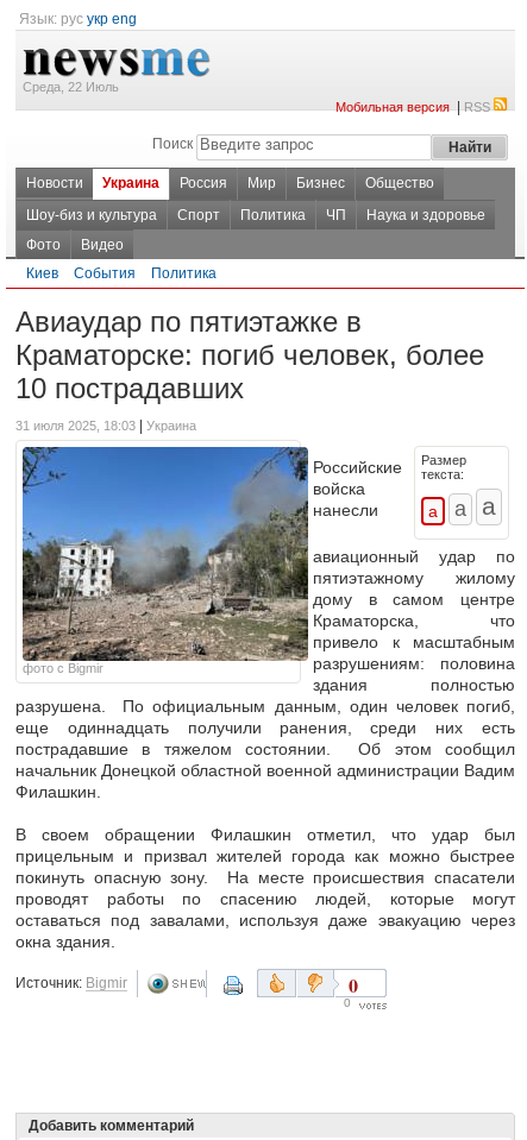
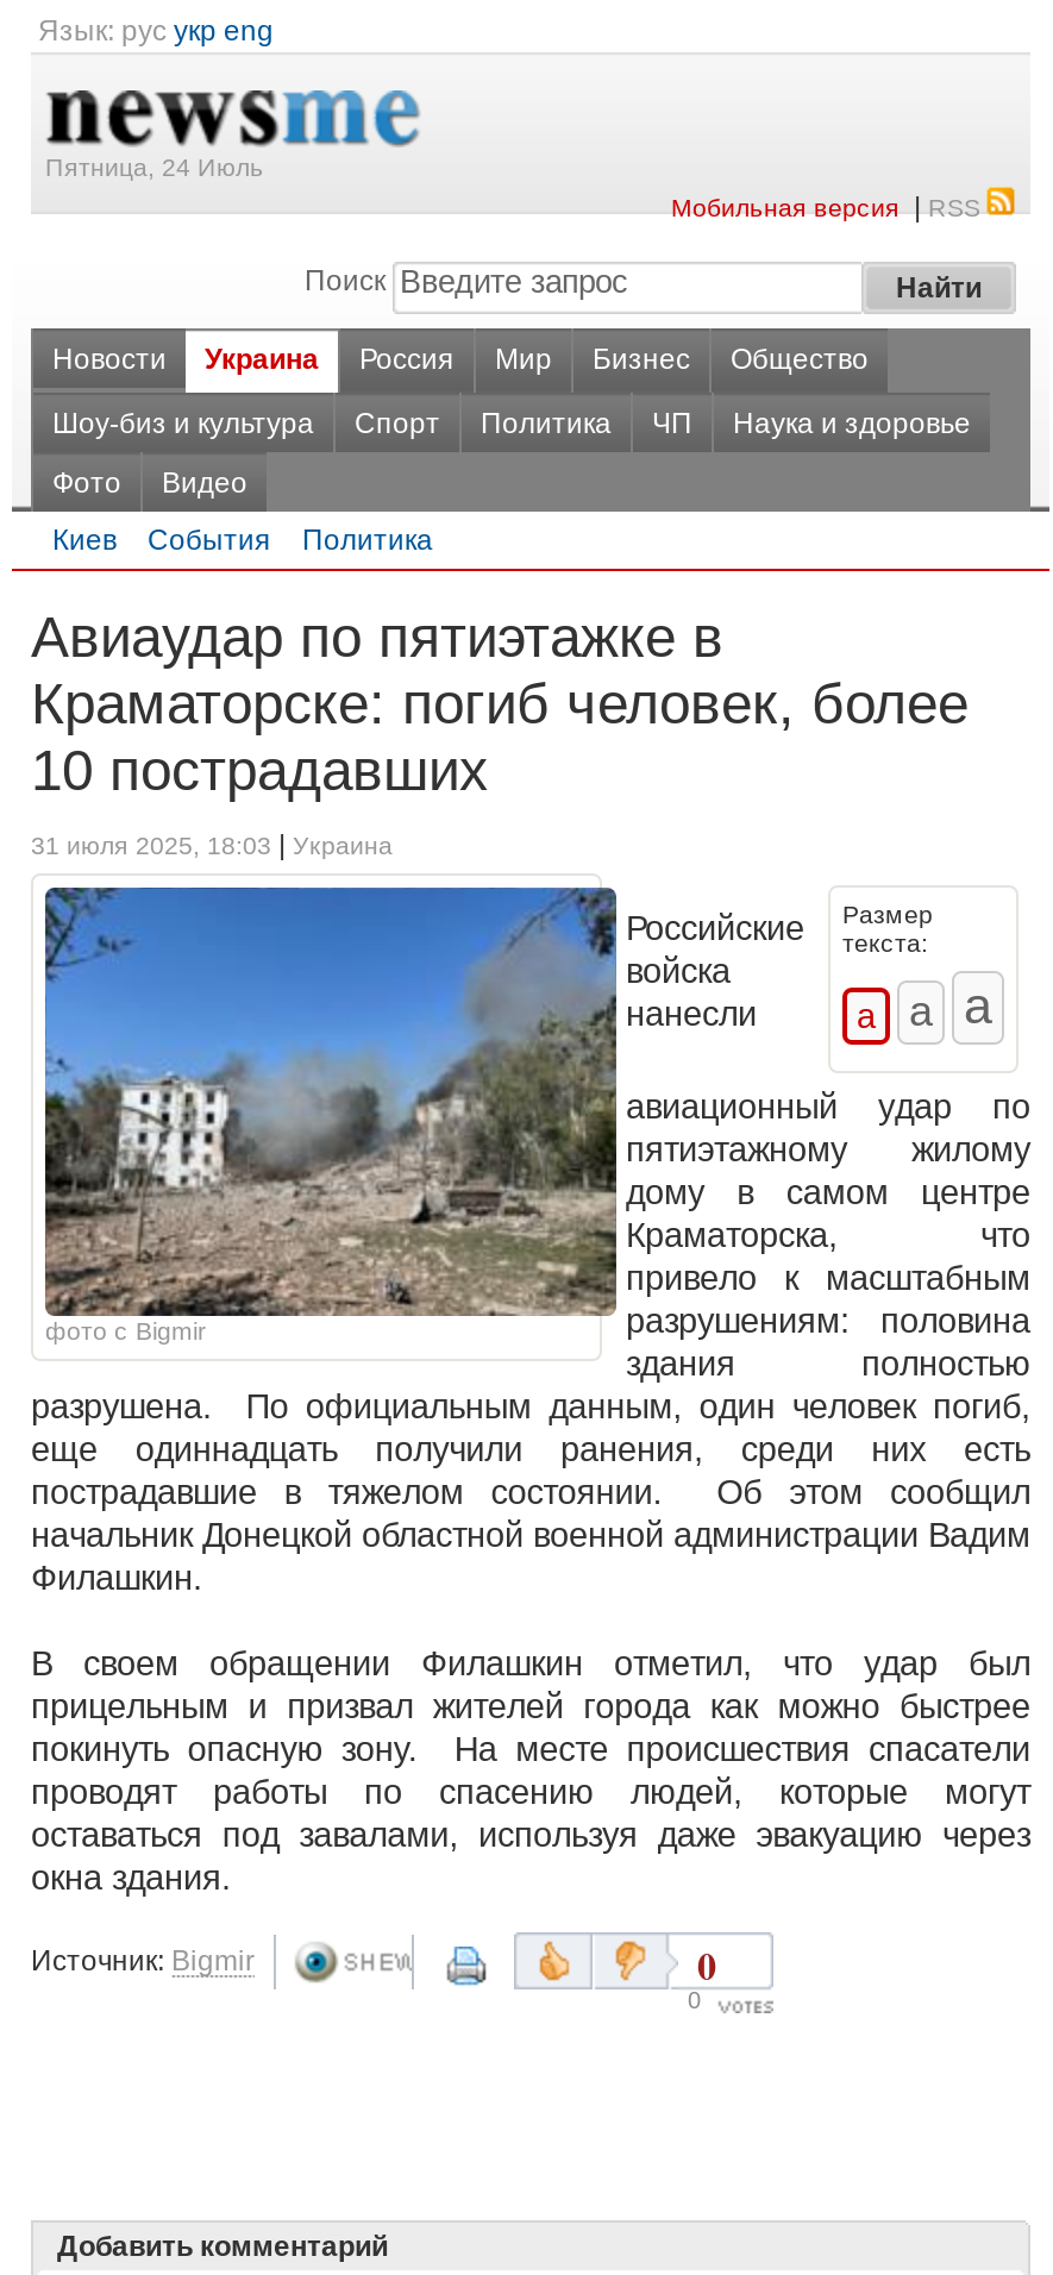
[23,80,119,94] Среда, 22 Июль -> [45,152,264,181] Пятница, 24 Июль

